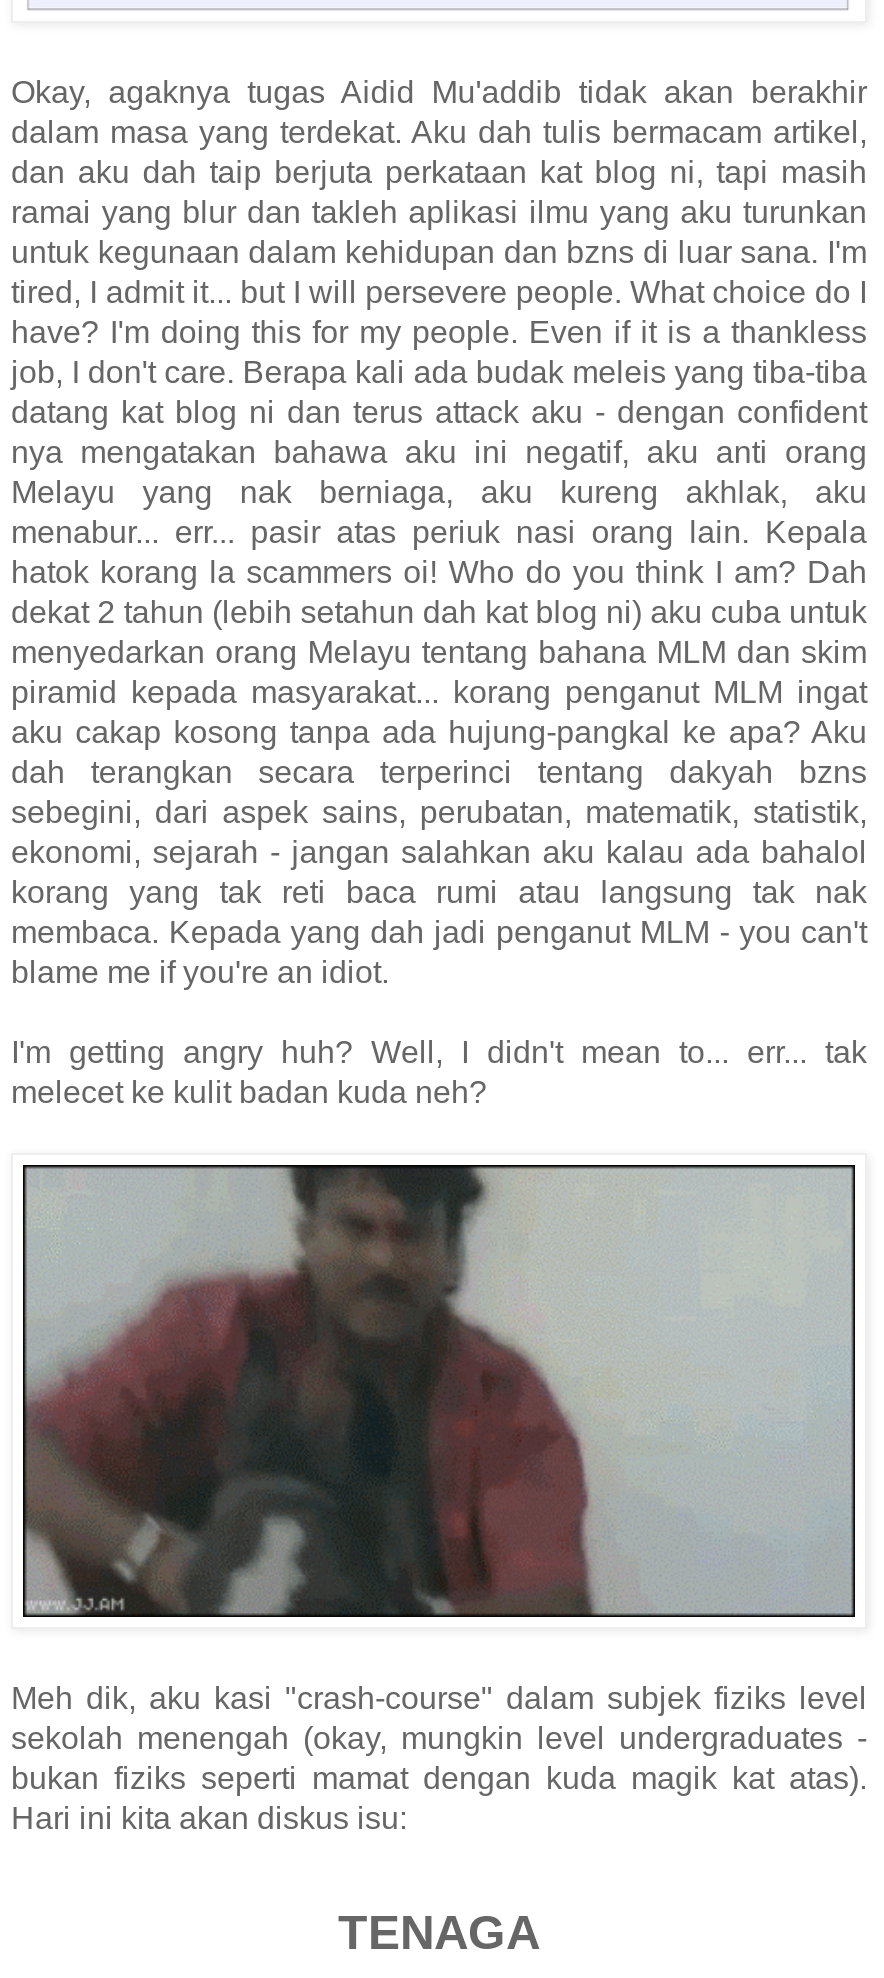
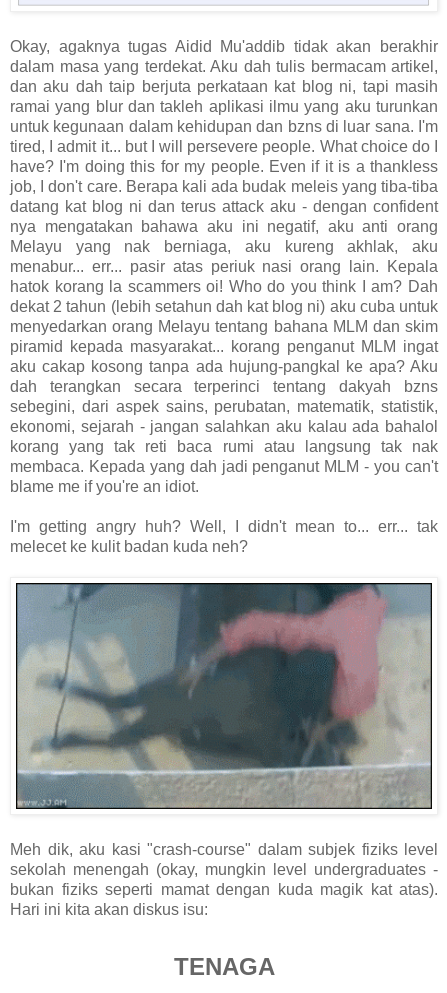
[25,1165,851,1617] [image] -> [17,583,431,809] [image]

